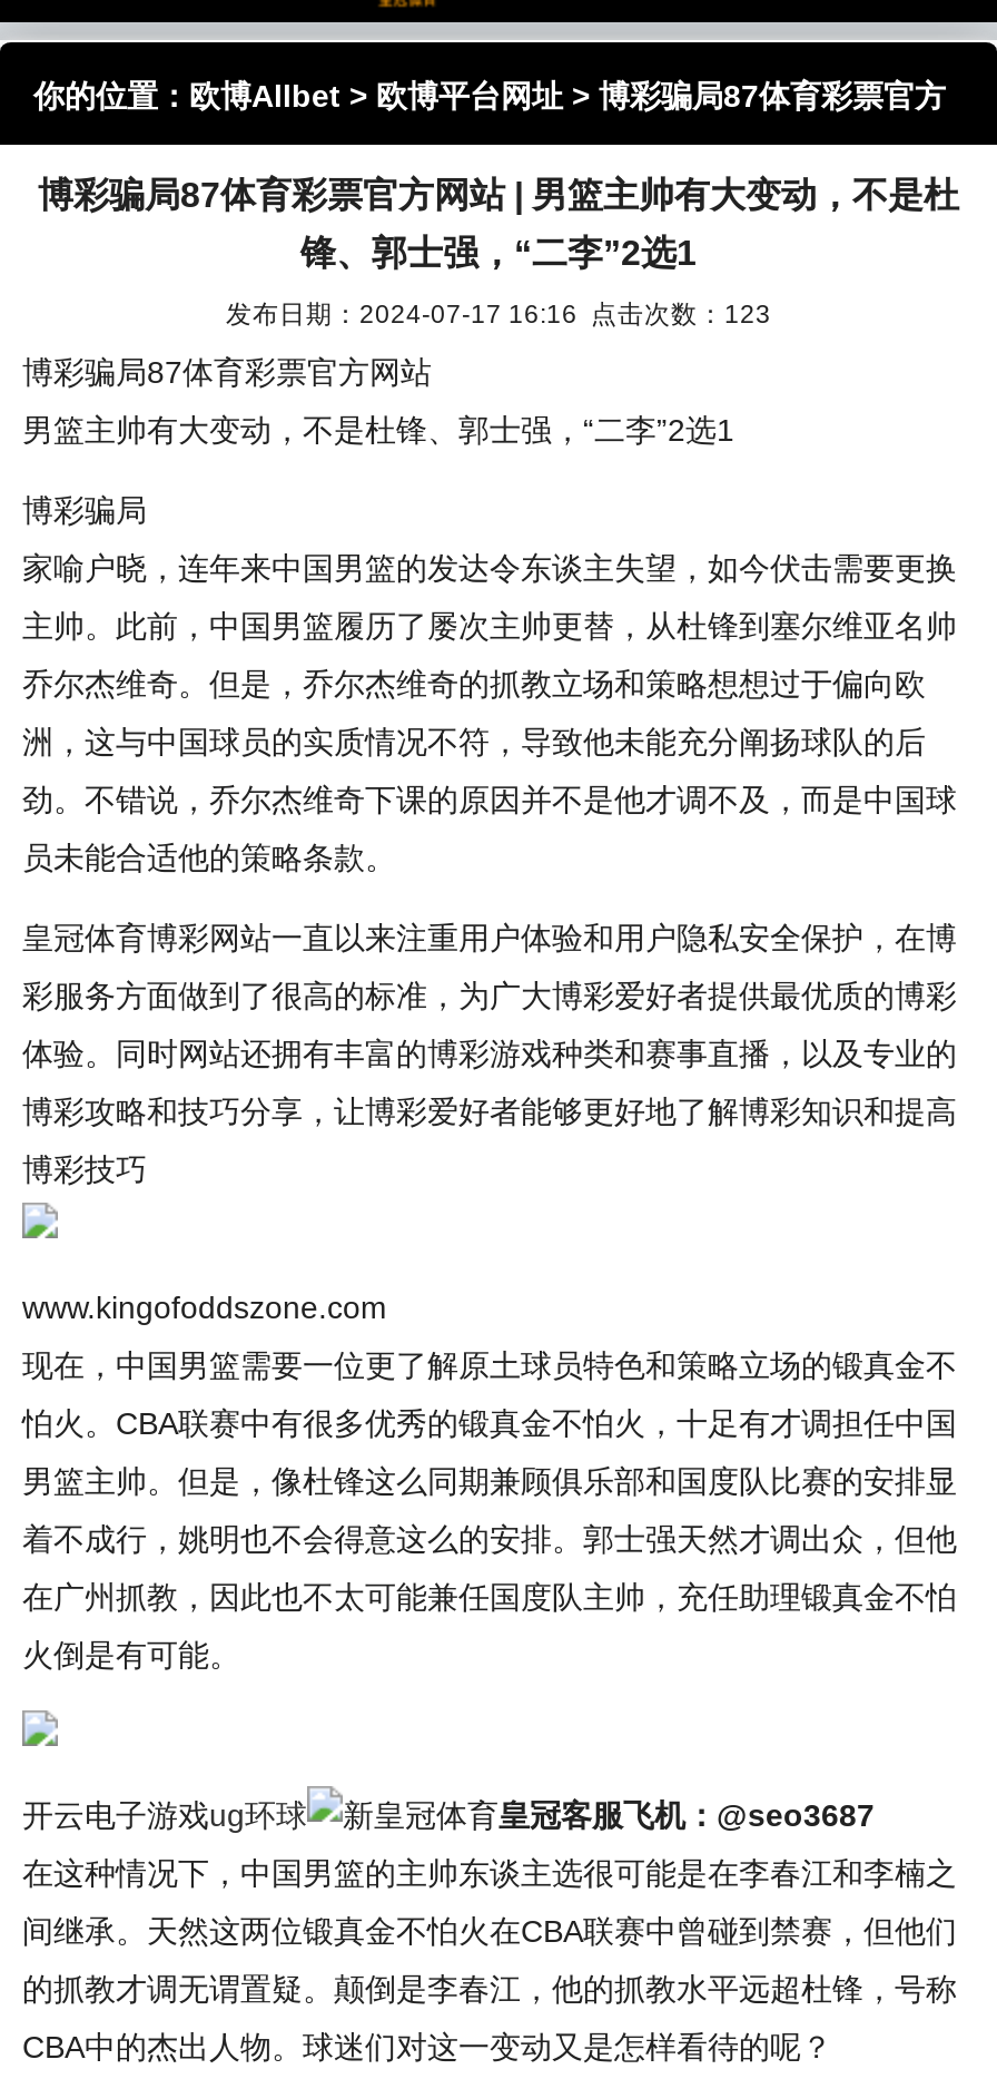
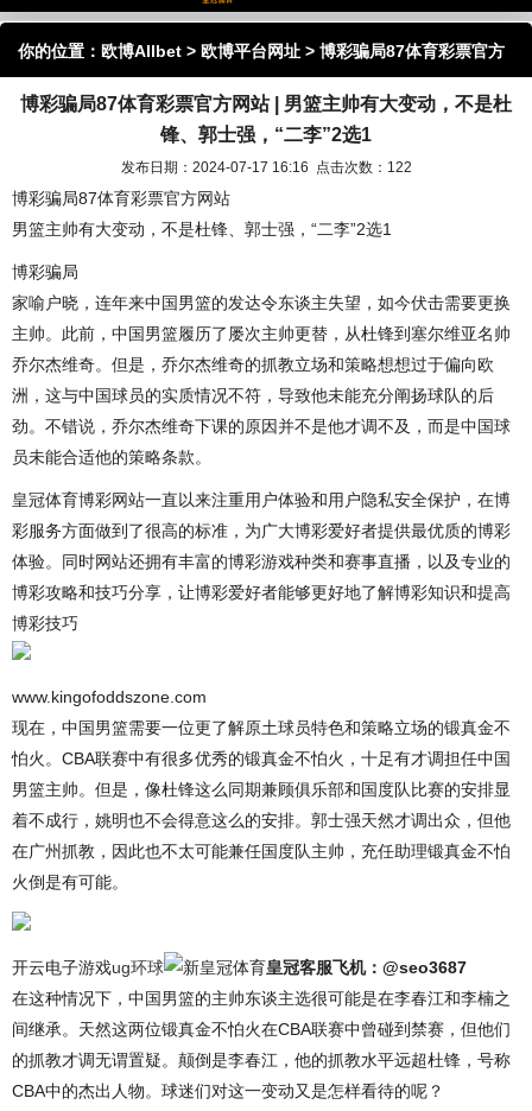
[226,298,771,327] 发布日期：2024-07-17 16:16 点击次数：123 -> [121,159,411,174] 发布日期：2024-07-17 16:16 点击次数：122

